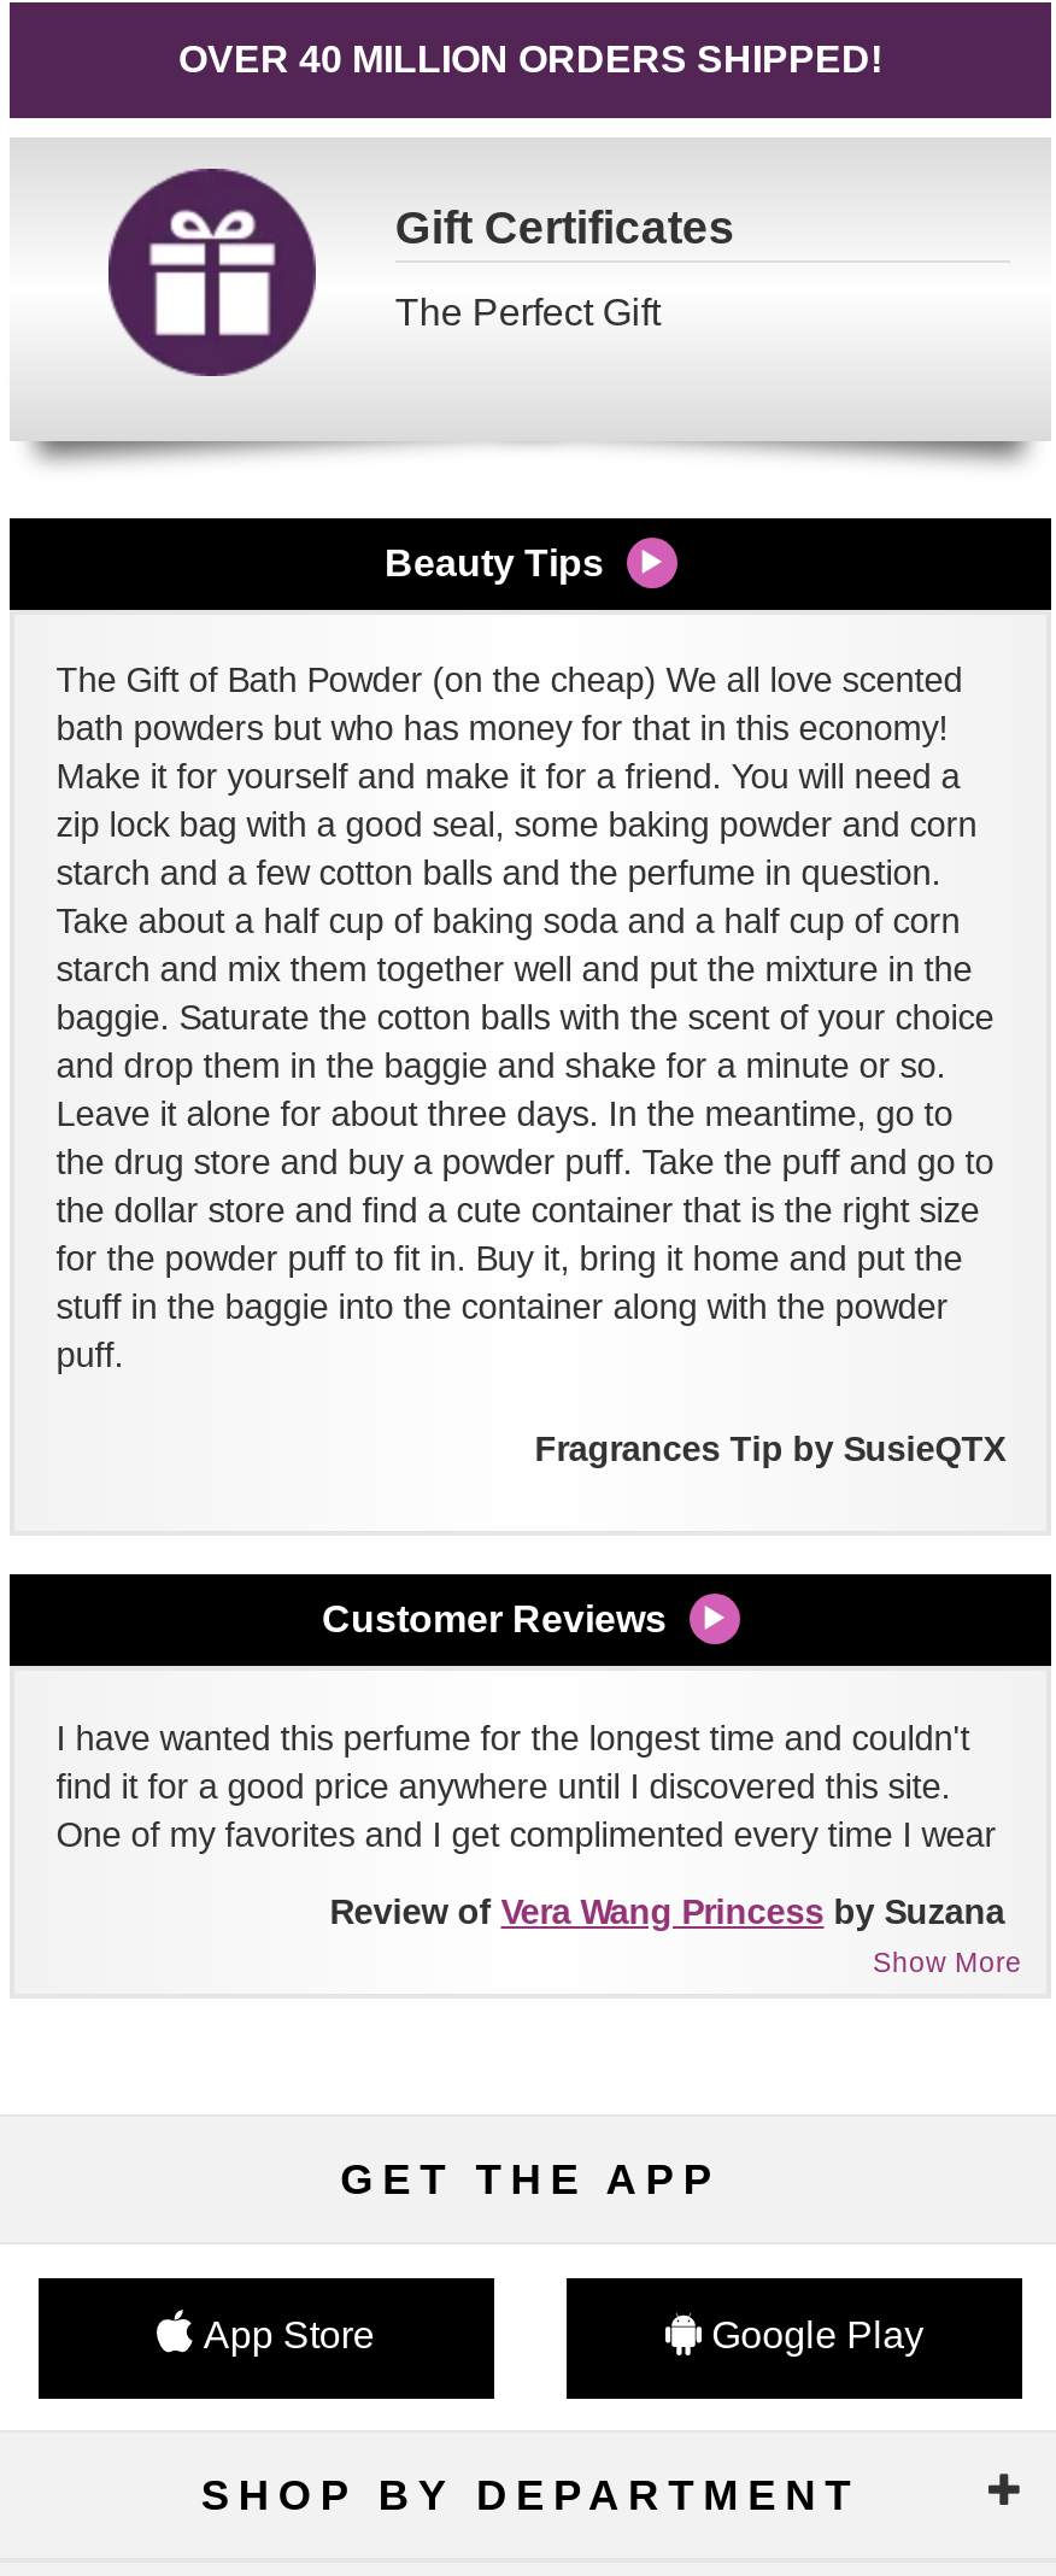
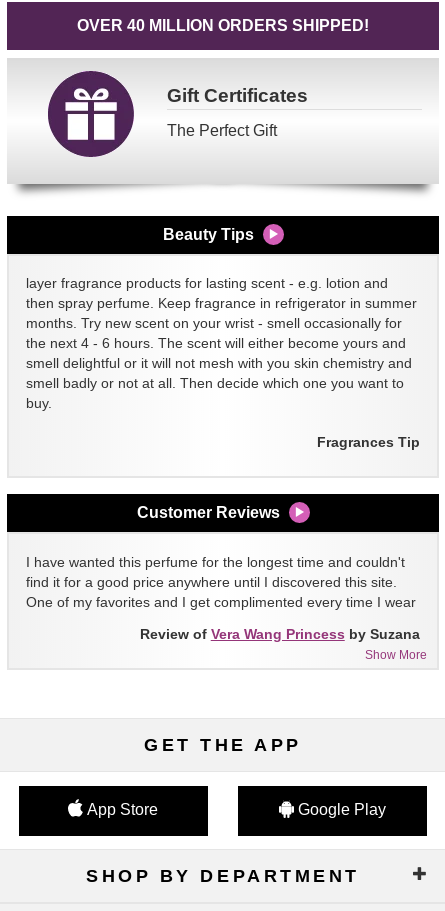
[56,661,994,1375] The Gift of Bath Powder (on the cheap) We all love scented | bath powders but who has money for that in this economy! | Make it for yourself and make it for a friend. You will need a | zip lock bag with a good seal, some baking powder and corn | starch and a few cotton balls and the perfume in question. | Take about a half cup of baking soda and a half cup of corn | starch and mix them together well and put the mixture in the | baggie. Saturate the cotton balls with the scent of your choice | and drop them in the baggie and shake for a minute or so. | Leave it alone for about three days. In the meantime, go to | the drug store and buy a powder puff. Take the puff and go to | the dollar store and find a cute container that is the right size | for the powder puff to fit in. Buy it, bring it home and put the | stuff in the baggie into the container along with the powder | puff. -> [26,275,417,411] layer fragrance products for lasting scent - e.g. lotion and | then spray perfume. Keep fragrance in refrigerator in summer | months. Try new scent on your wrist - smell occasionally for | the next 4 - 6 hours. The scent will either become yours and | smell delightful or it will not mesh with you skin chemistry and | smell badly or not at all. Then decide which one you want to | buy.
[535,1429,1005,1468] Fragrances Tip by SusieQTX -> [317,434,420,450] Fragrances Tip

